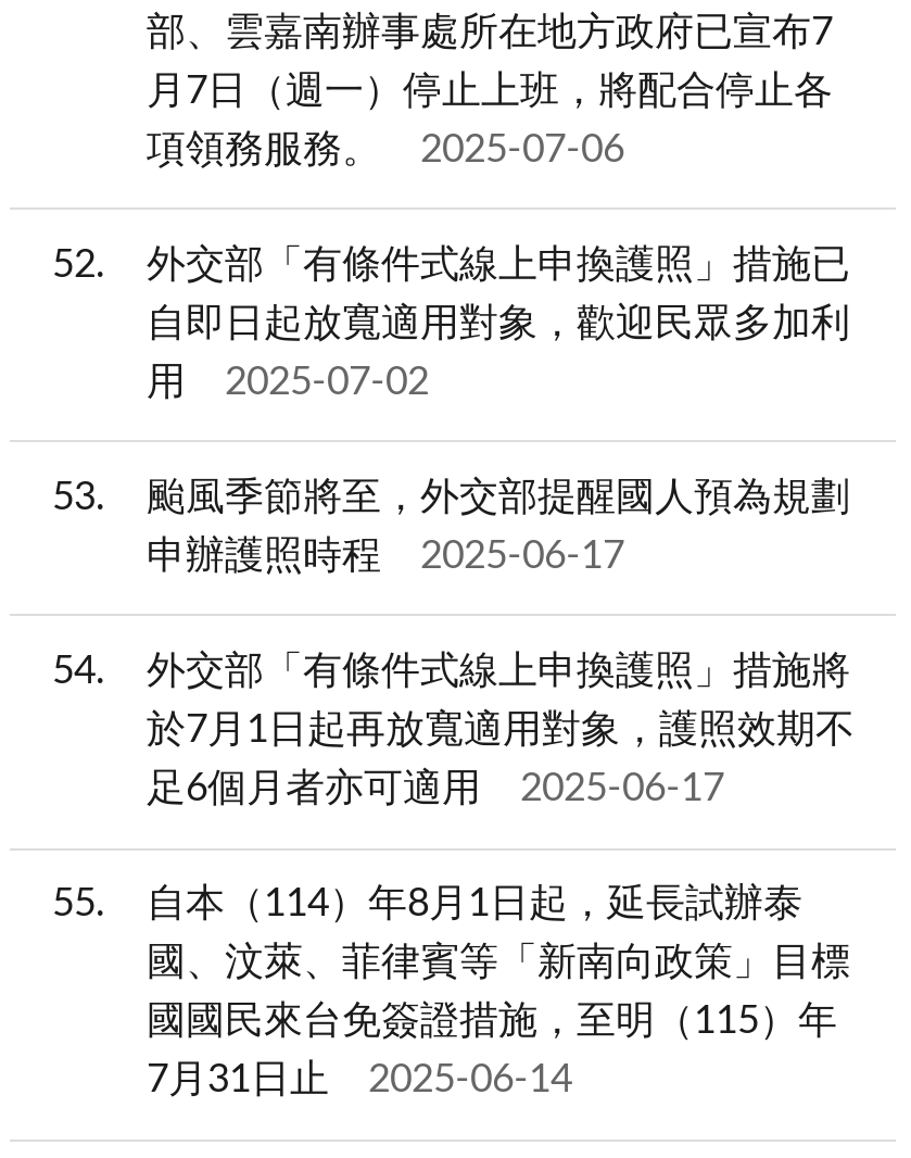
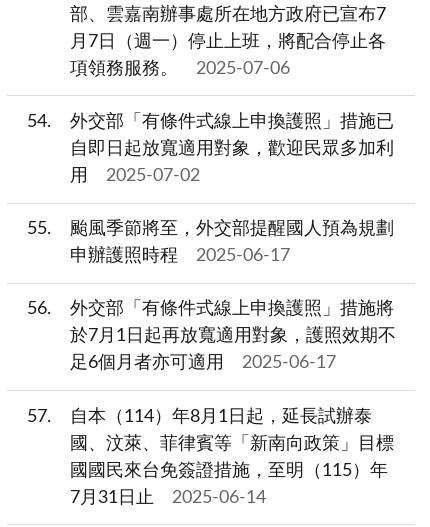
[52,246,850,285] 52 外交部「有條件式線上申換護照」措施已 -> [26,113,394,131] 54 外交部「有條件式線上申換護照」措施已
[52,478,850,518] 53 颱風季節將至，外交部提醒國人預為規劃 -> [26,220,394,238] 55 颱風季節將至，外交部提醒國人預為規劃
[52,653,850,692] 54 外交部「有條件式線上申換護照」措施將 -> [26,300,394,318] 56 外交部「有條件式線上申換護照」措施將
[52,886,802,925] 55 自本（114）年8月1日起，延長試辦泰 -> [26,408,372,426] 57 自本（114）年8月1日起，延長試辦泰

